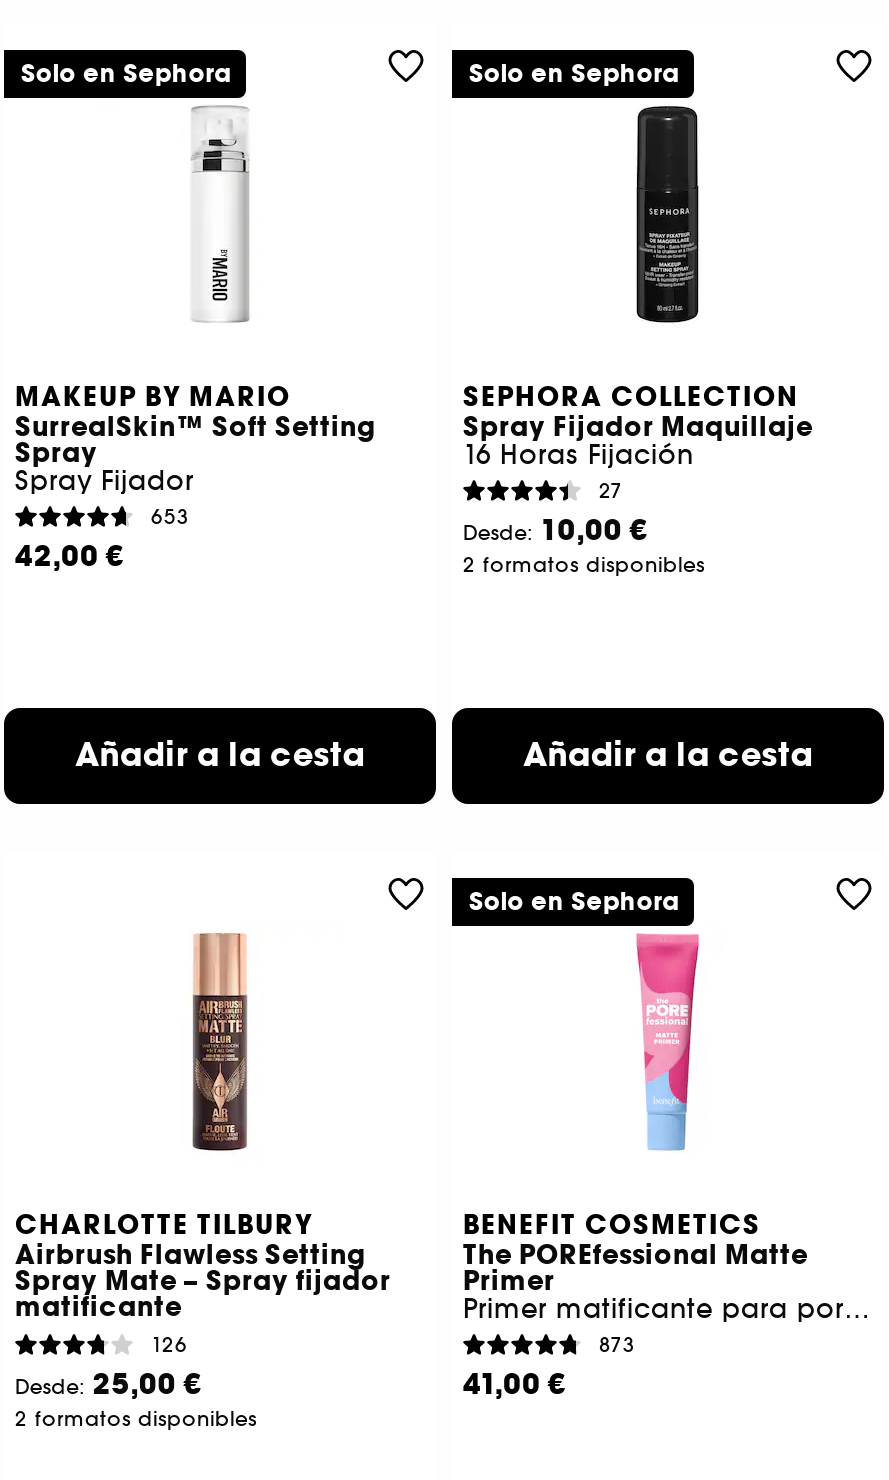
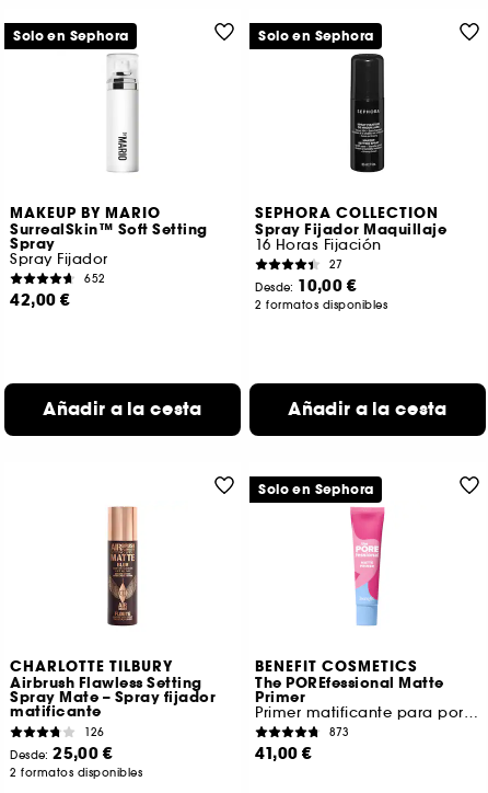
[151,503,190,529] 653 -> [85,271,106,285] 652

